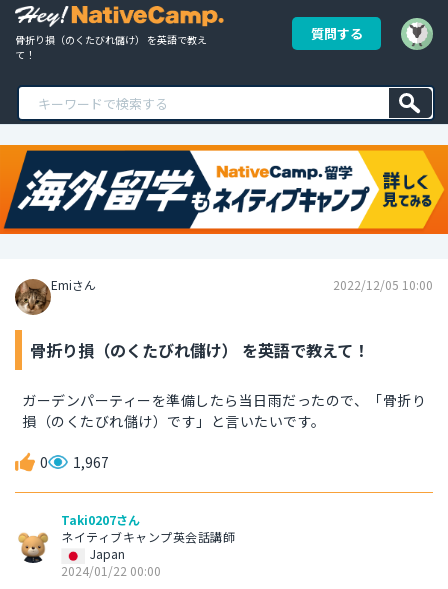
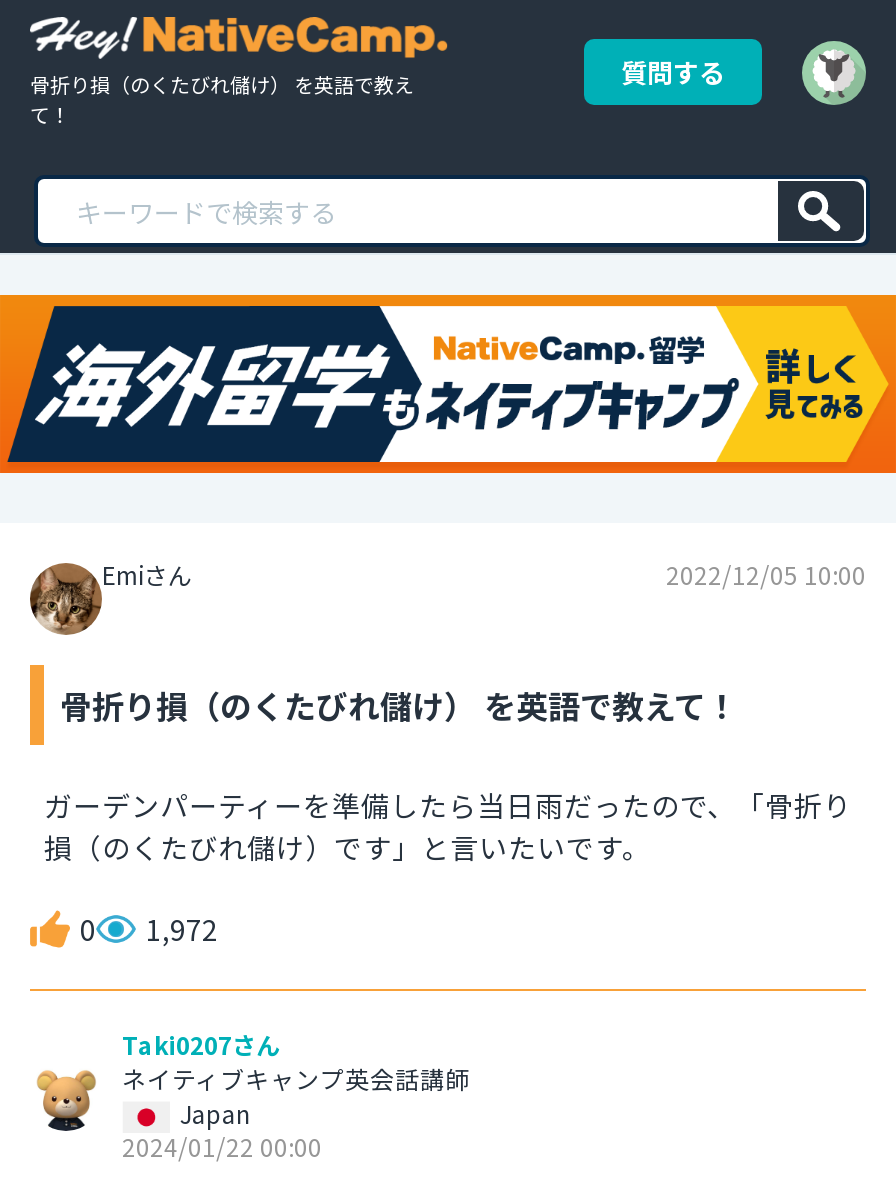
[40,452,109,472] 0 1,967 -> [80,910,218,950] 0 1,972

